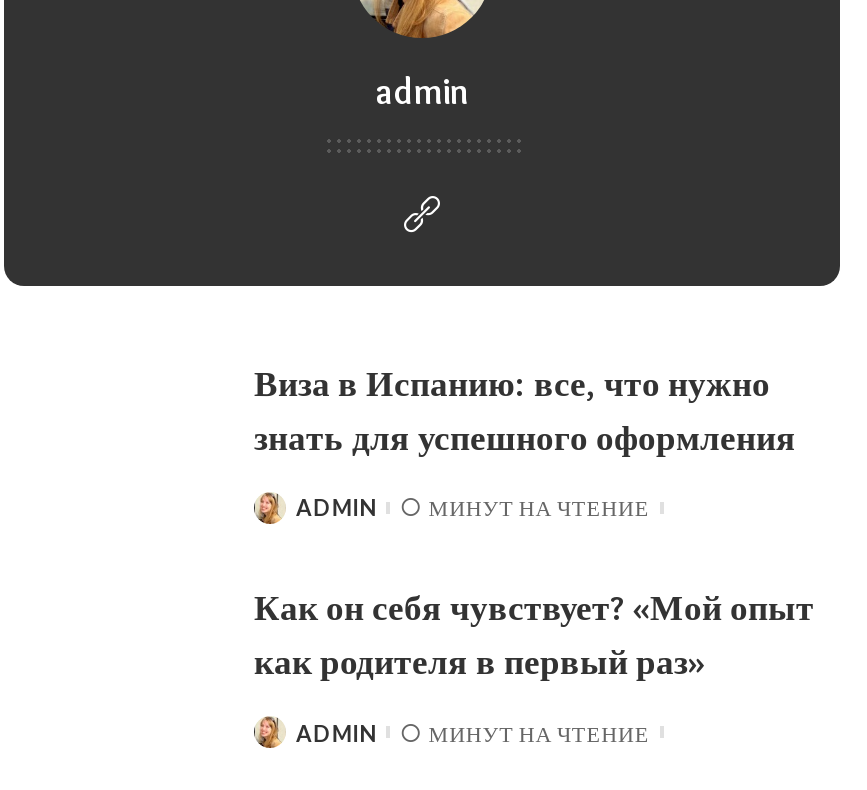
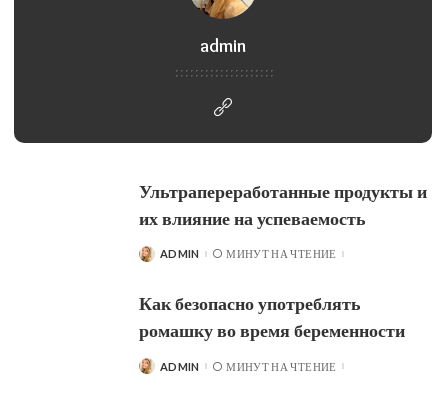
[254,362,796,458] Виза в Испанию: все, что нужно | знать для успешного оформления -> [139,181,427,229] Ультрапереработанные продукты и | их влияние на успеваемость
[254,587,814,683] Как он себя чувствует? «Мой опыт | как родителя в первый раз» -> [139,293,405,341] Как безопасно употреблять | ромашку во время беременности

